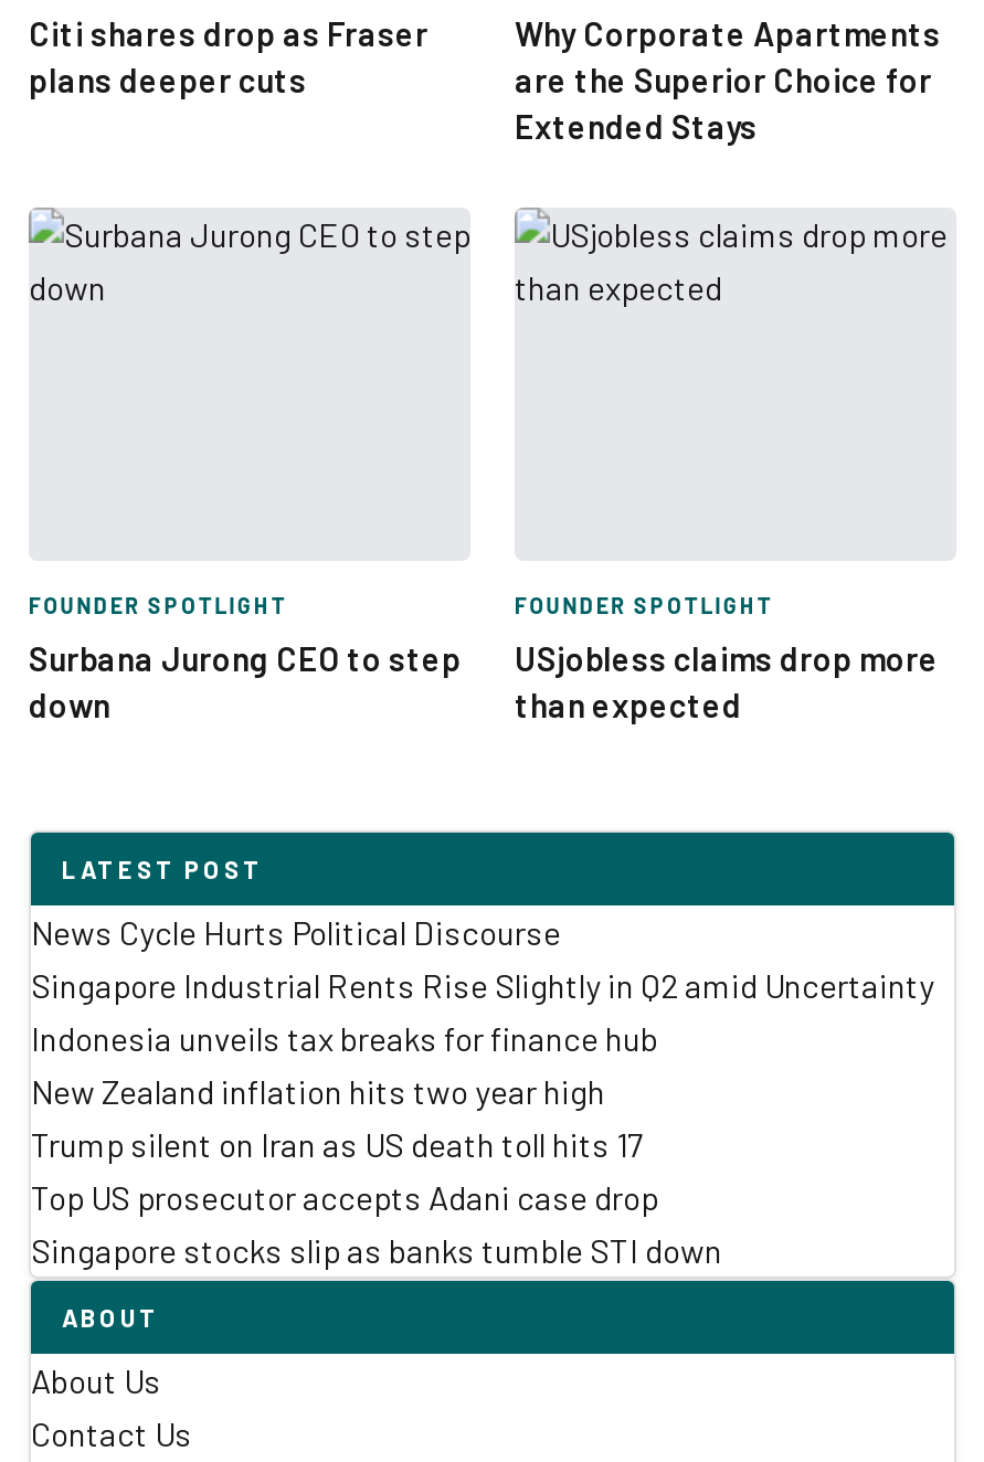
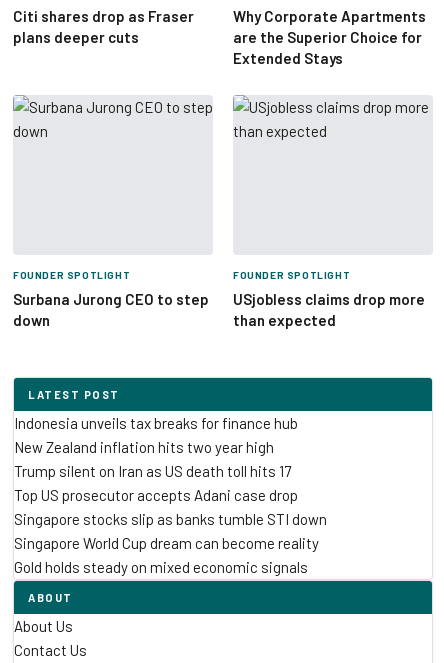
[31,911,934,1004] News Cycle Hurts Political Discourse | Singapore Industrial Rents Rise Slightly in Q2 amid Uncertainty -> none
moved [31,1017,722,1269] -> [14,414,327,528]: Indonesia unveils tax breaks for finance hub | New Zealand inflation hits two year high | Trump silent on Iran as US death toll hits 17 | Top US prosecutor accepts Adani case drop | Singapore stocks slip as banks tumble STI down
none -> [14,534,319,576] Singapore World Cup dream can become reality | Gold holds steady on mixed economic signals

